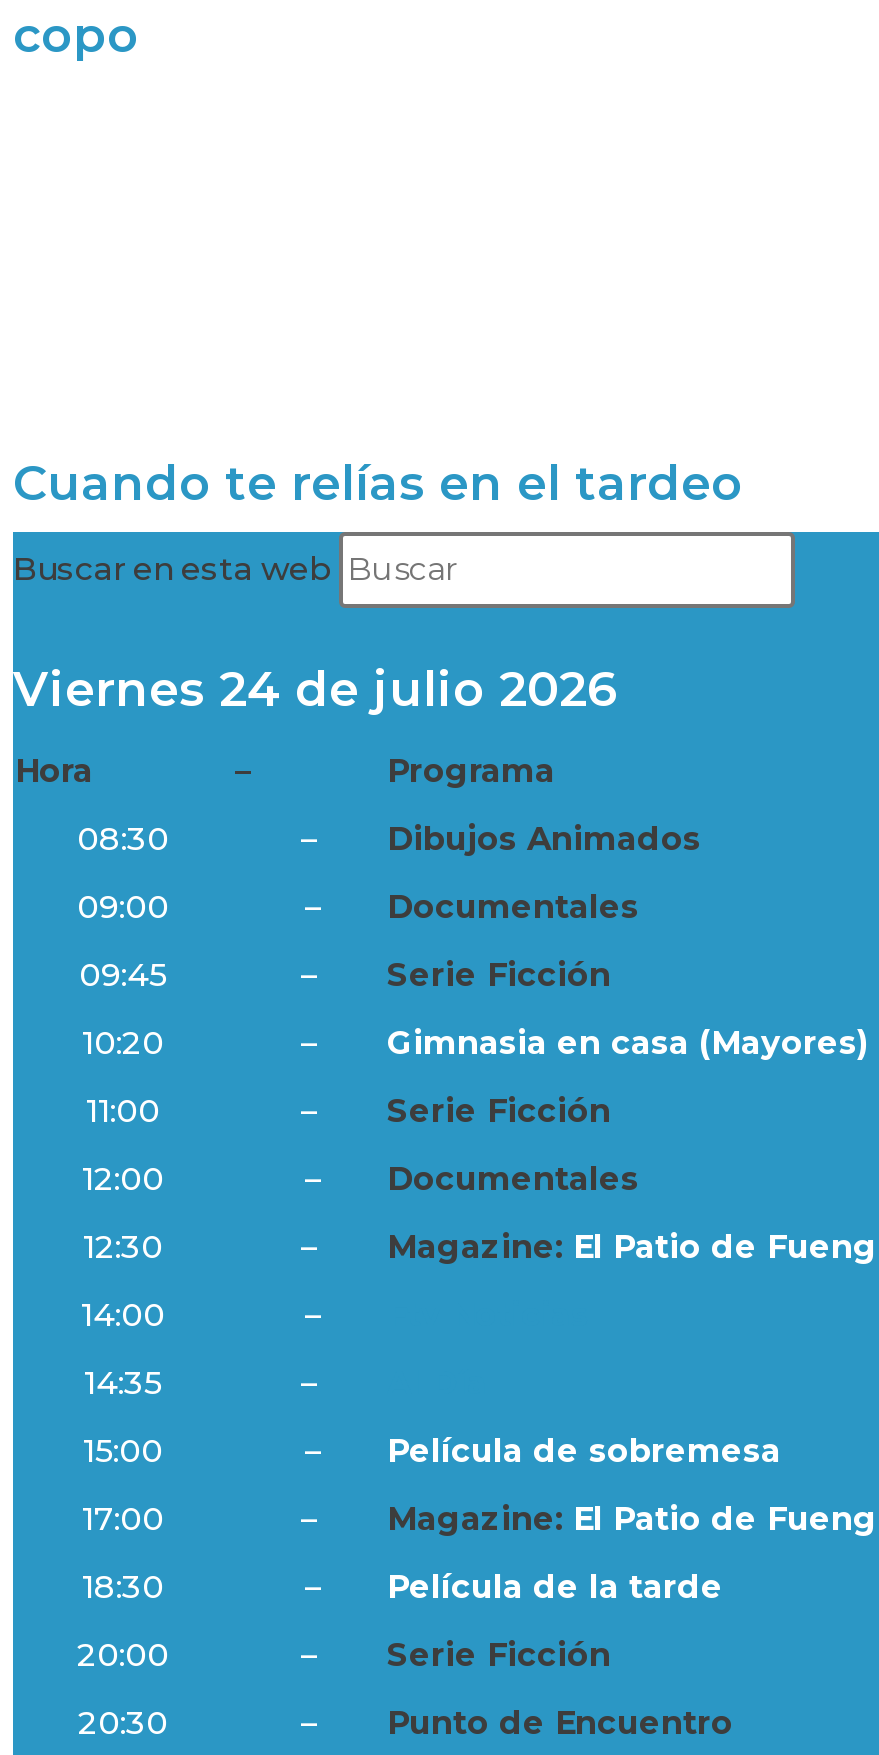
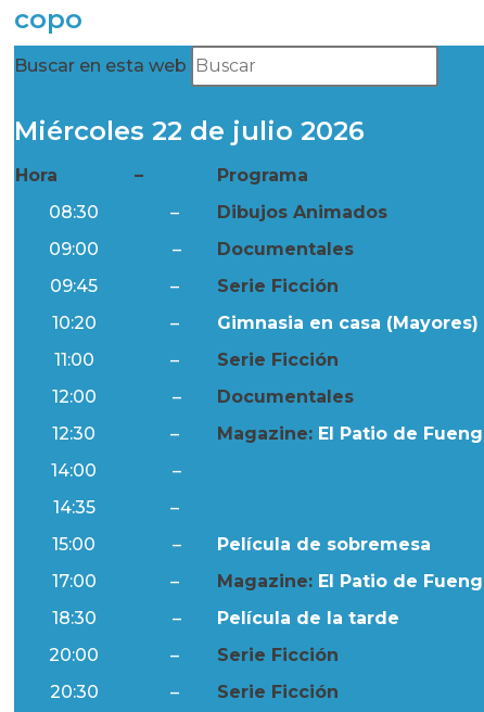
[13,453,743,511] Cuando te relías en el tardeo -> none
[13,659,617,717] Viernes 24 de julio 2026 -> [14,115,365,146] Miércoles 22 de julio 2026
[387,1703,733,1741] Punto de Encuentro -> [217,681,339,702] Serie Ficción

